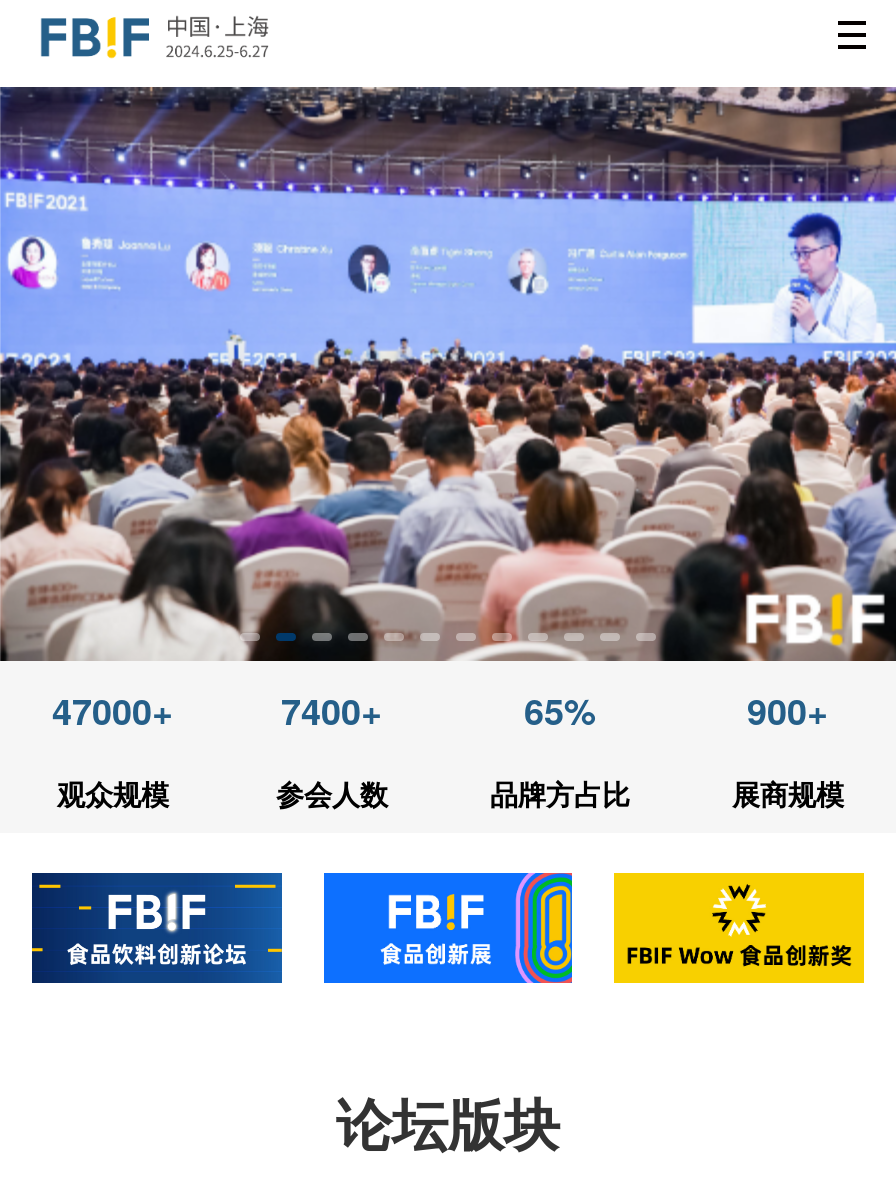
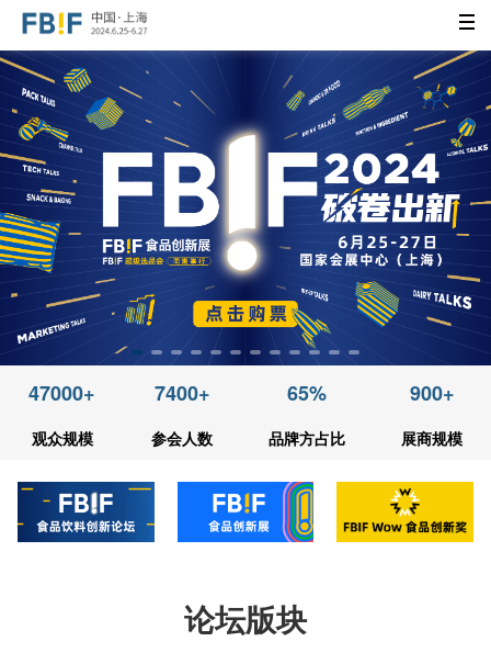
[6,87,890,663] [image] -> [3,49,488,367] [image]

